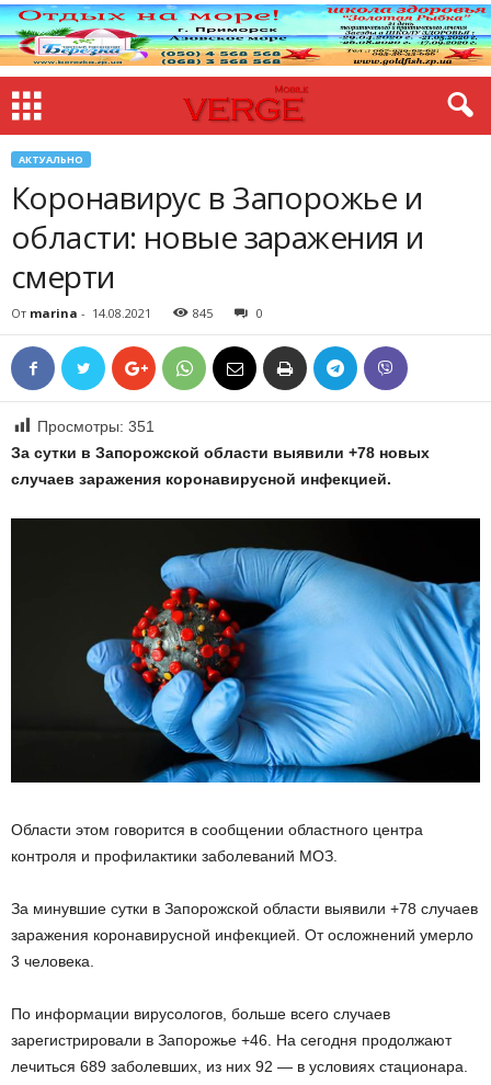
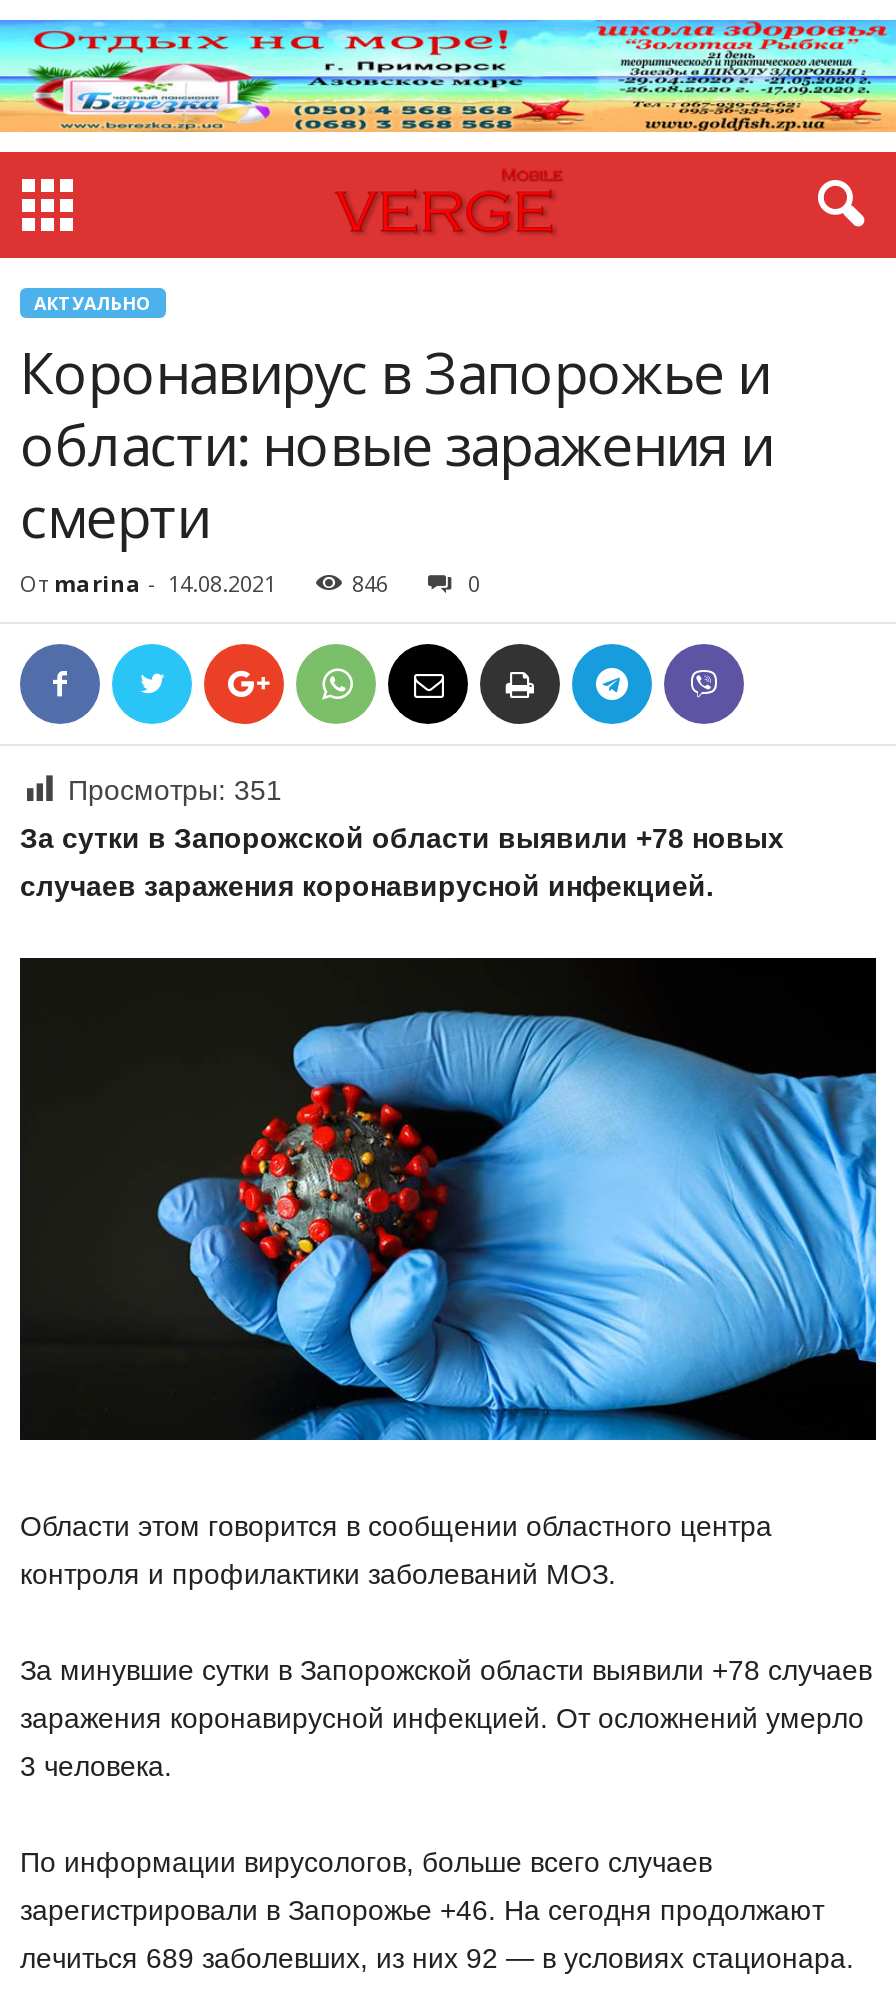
[193,305,213,321] 845 -> [352,568,388,598] 846

